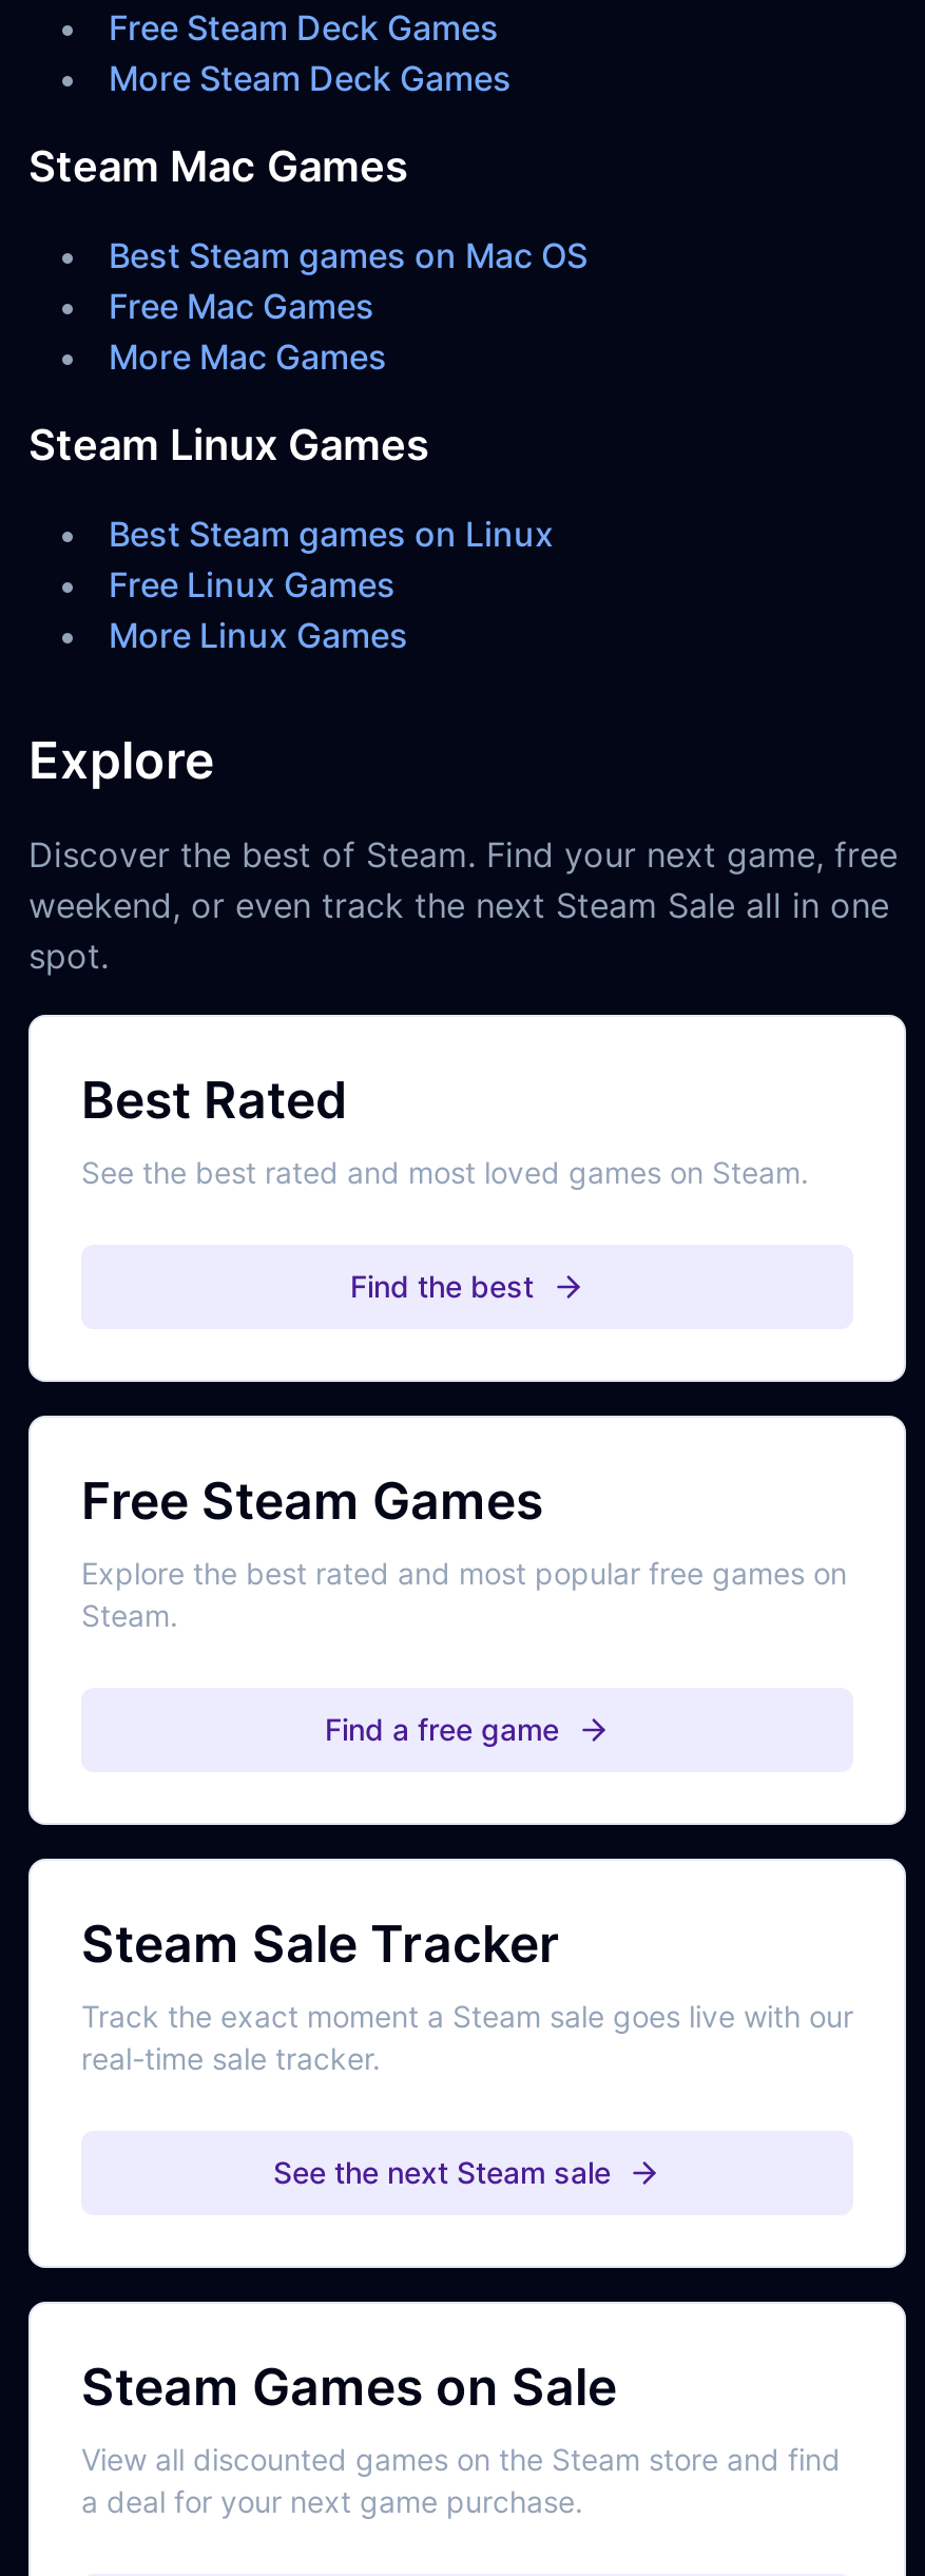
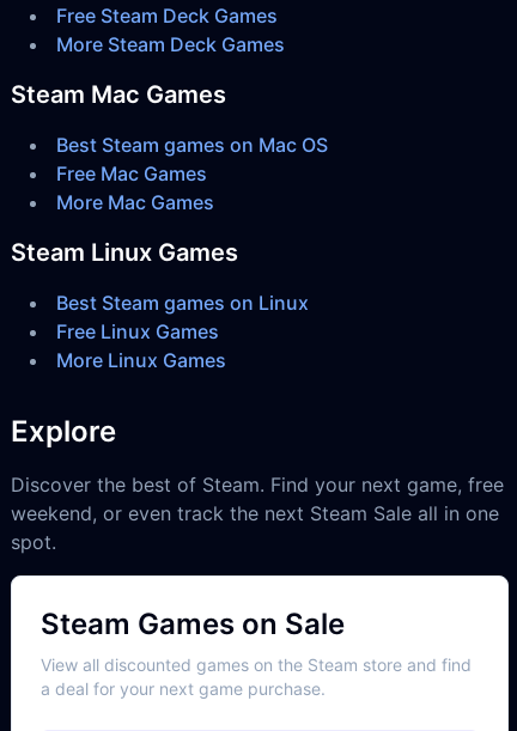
[81,1069,809,1303] Best Rated | See the best rated and most loved games on Steam. | Find the best -> none
[81,1470,847,1746] Free Steam Games | Explore the best rated and most popular free games on | Steam. | Find a free game -> none
[81,1913,853,2189] Steam Sale Tracker | Track the exact moment a Steam sale goes live with our | real-time sale tracker. | See the next Steam sale -> none

